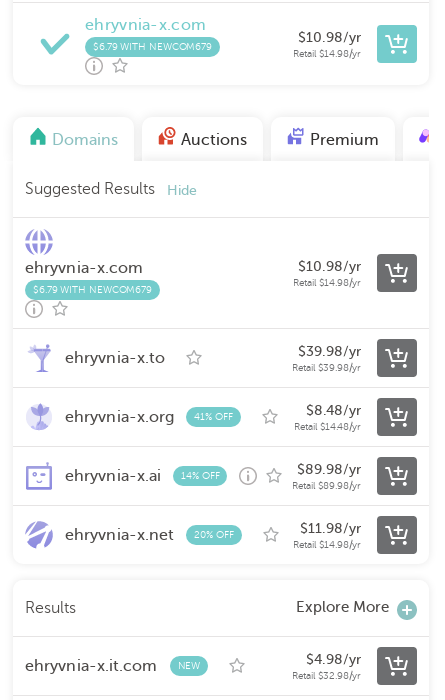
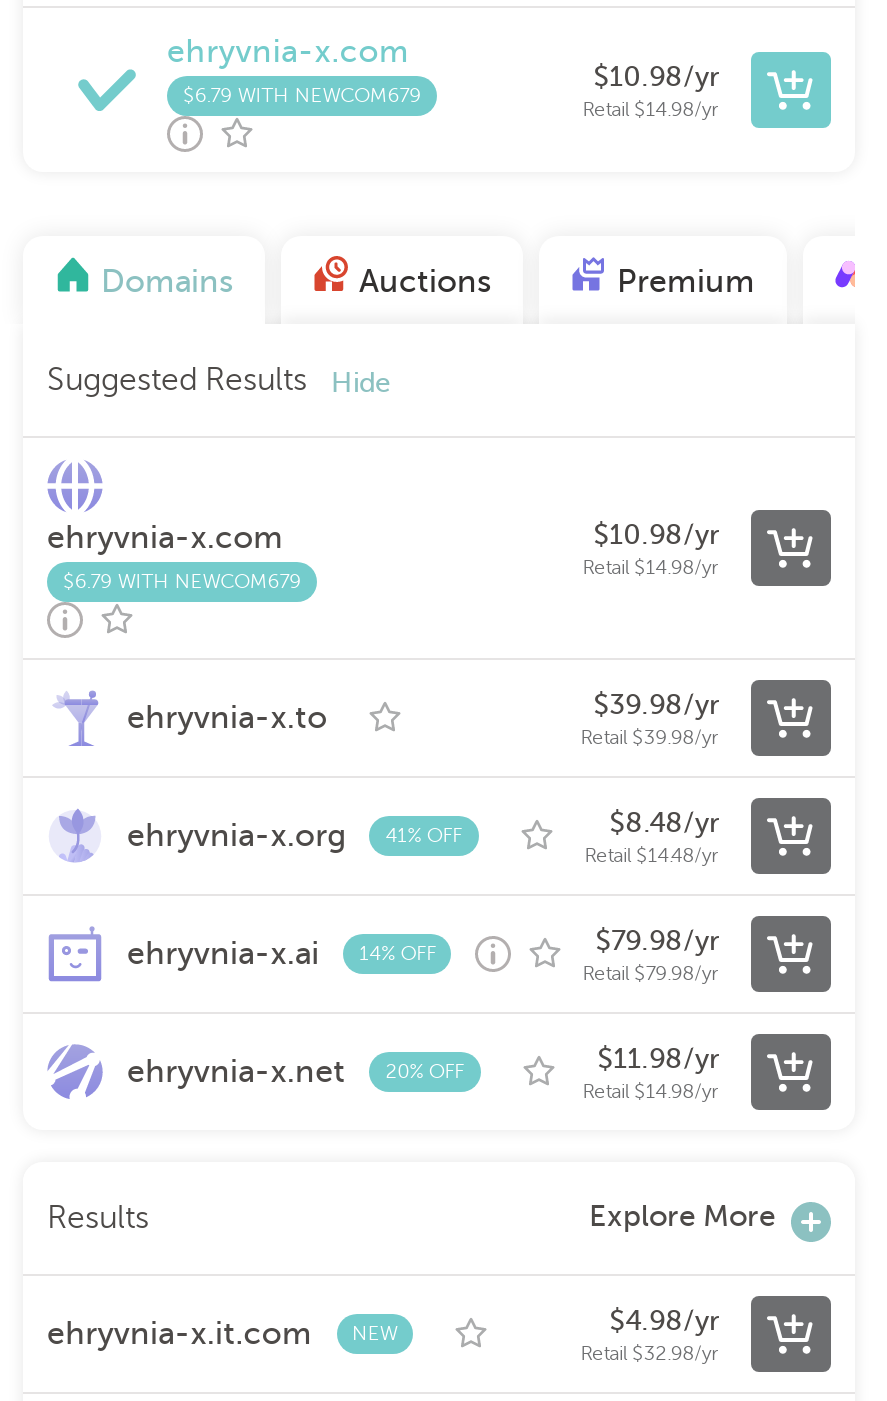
[297,462,361,477] $89.98/yr -> [595,926,719,956] $79.98/yr
[292,480,361,491] Retail $89.98/yr -> [582,962,719,984] Retail $79.98/yr

